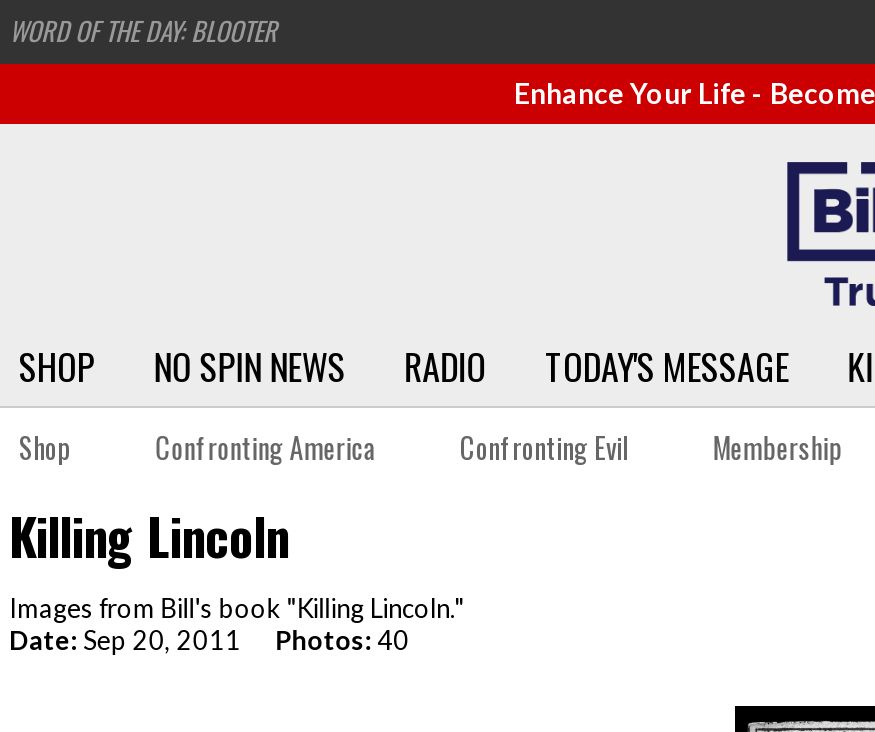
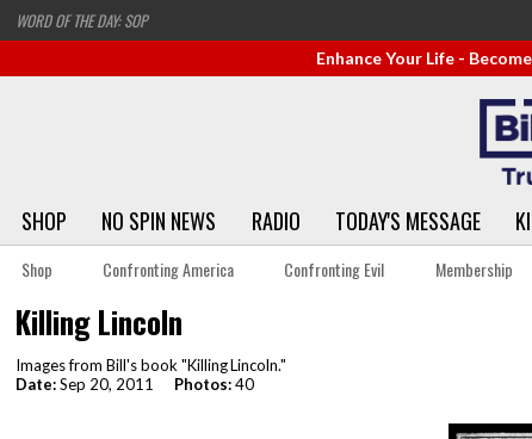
[9,10,277,50] WORD OF THE DAY: BLOOTER -> [16,8,147,32] WORD OF THE DAY: SOP

